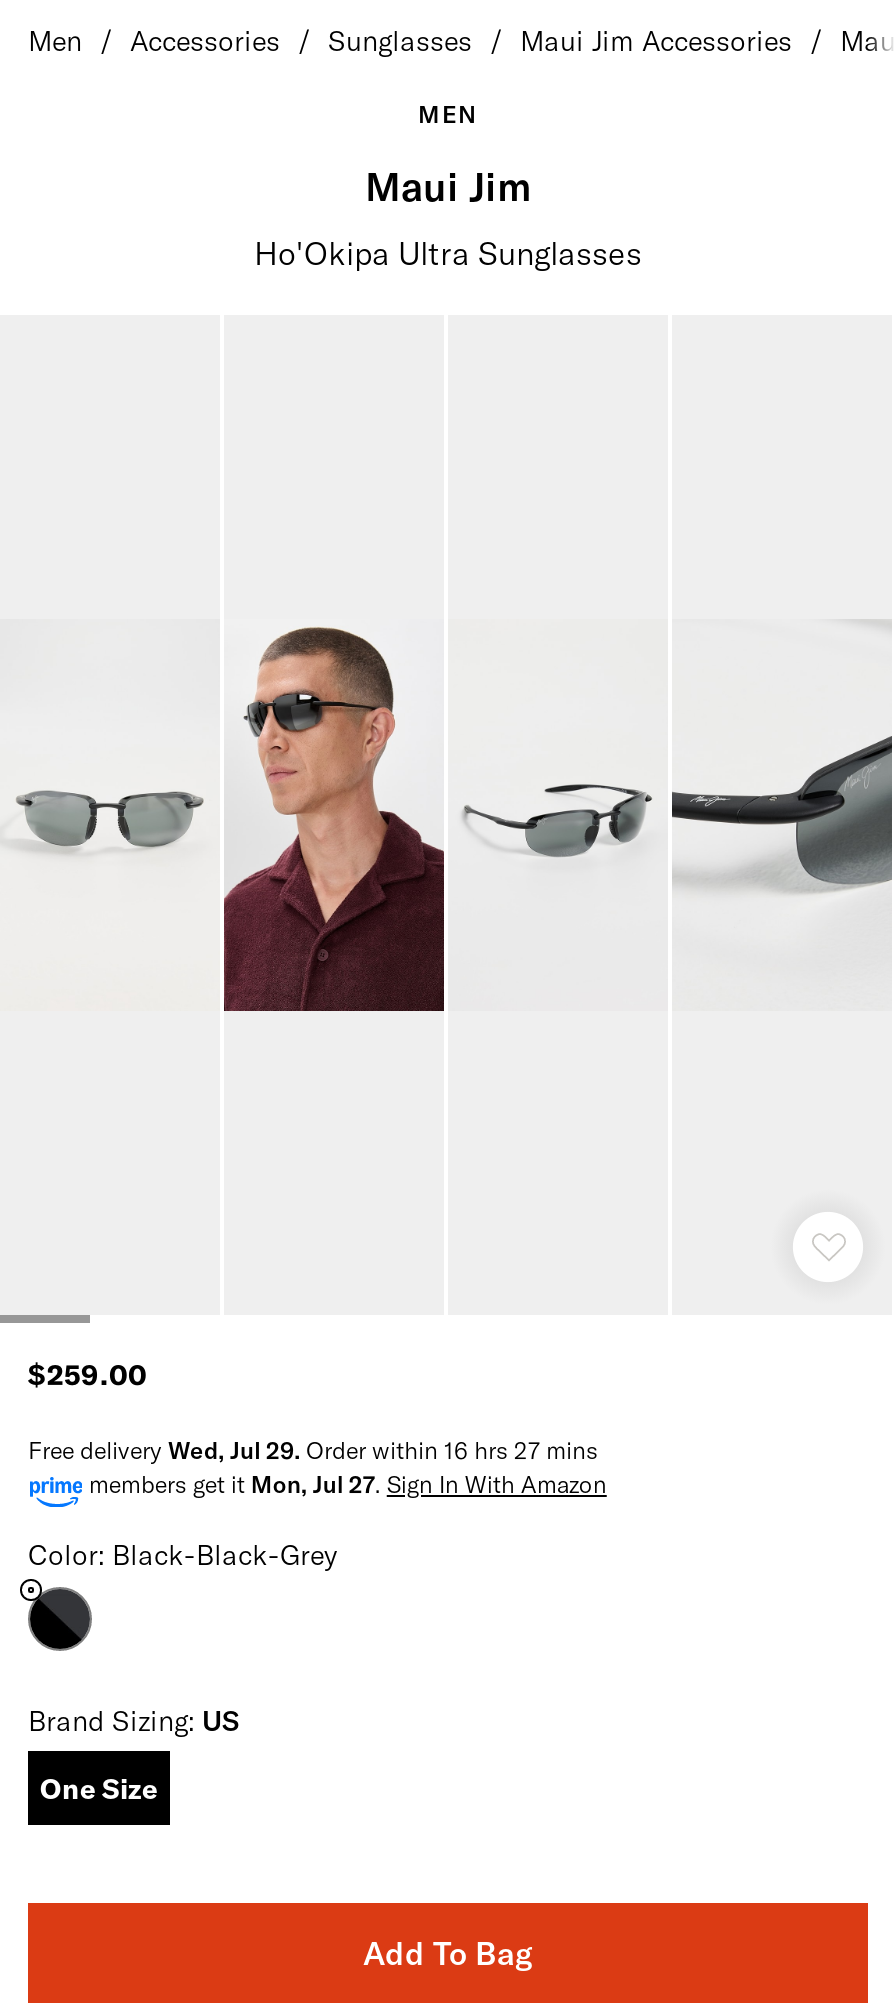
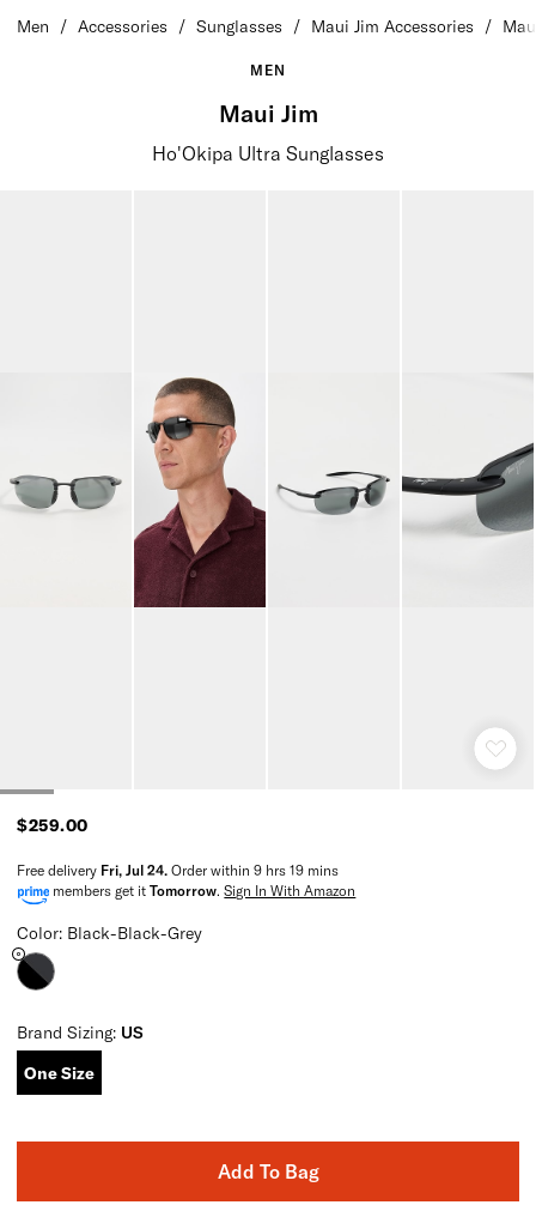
[28,1435,607,1497] Free delivery Wed, Jul 29. Order within 16 hrs 27 mins | members get it Mon, Jul 27. Sign In With Amazon -> [17,861,356,898] Free delivery Fri, Jul 24. Order within 9 hrs 19 mins | members get it Tomorrow. Sign In With Amazon

